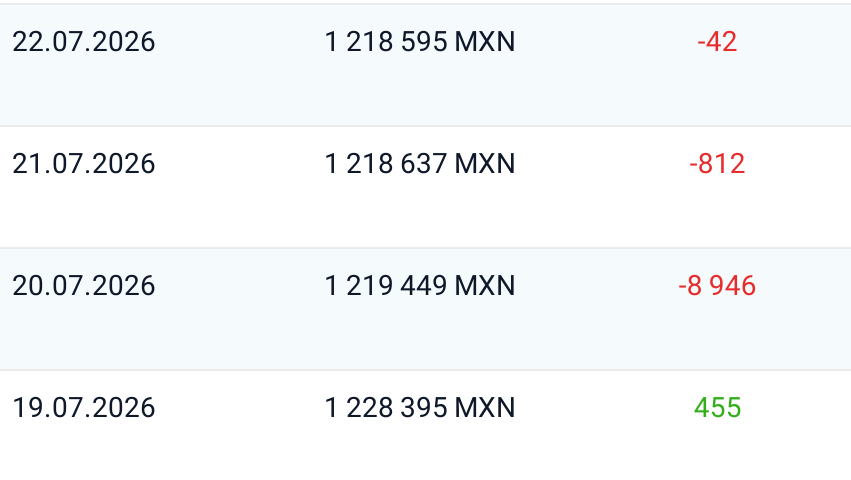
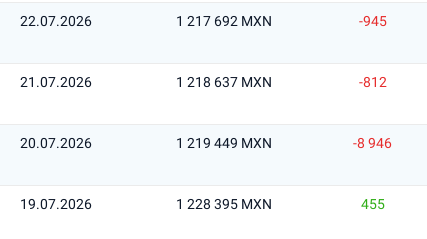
[324,25,516,57] 1 218 595 MXN -> [176,13,272,29] 1 217 692 MXN
[698,25,738,57] -42 -> [359,13,387,29] -945

